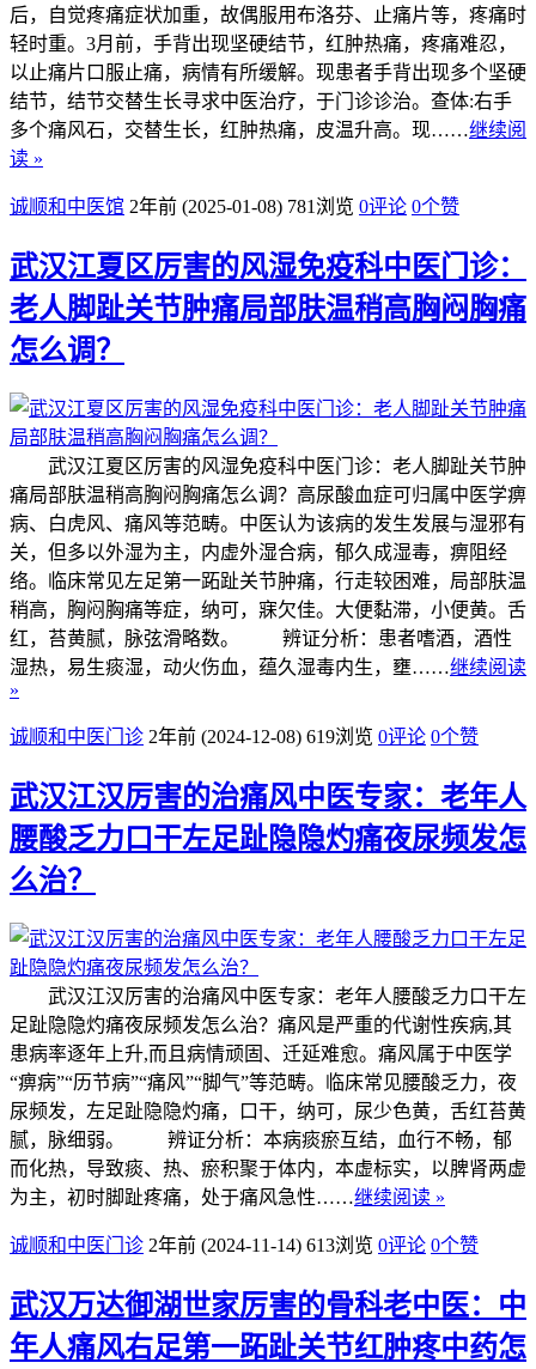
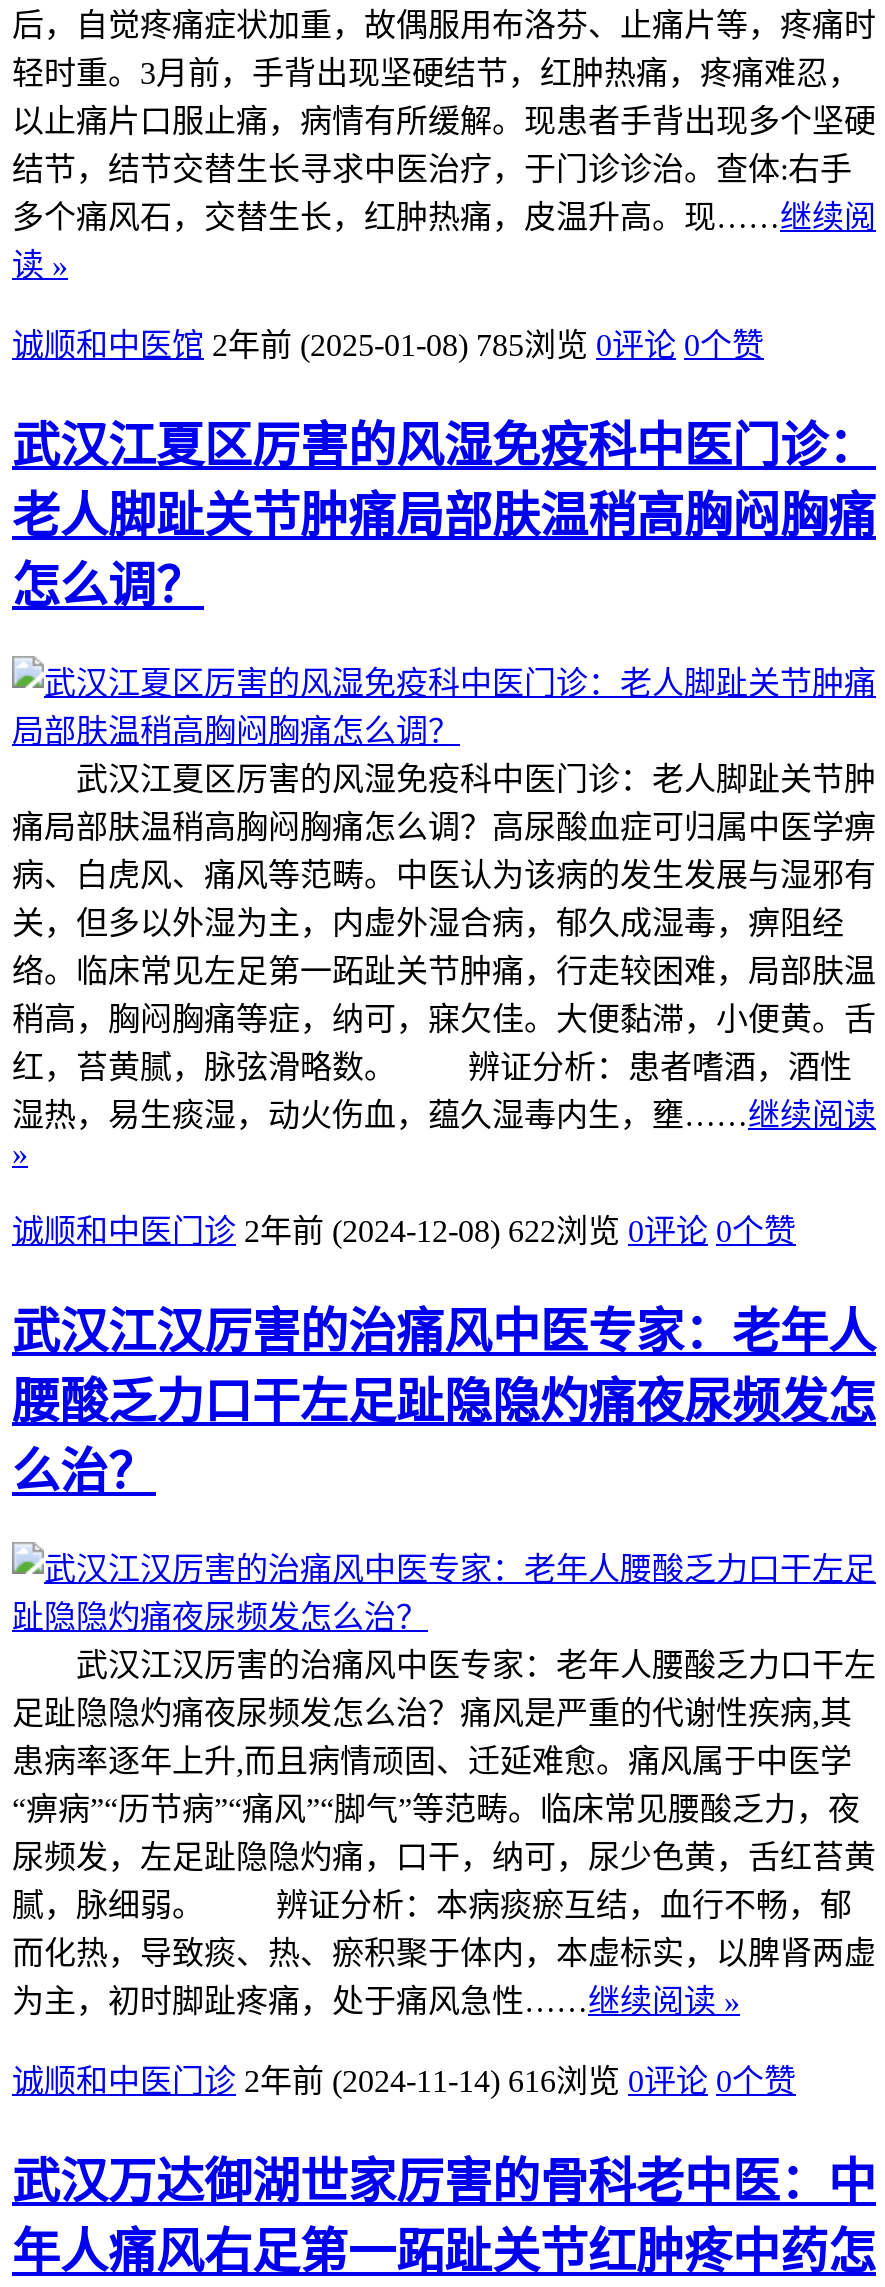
[10,196,459,217] 诚顺和中医馆 2年前 (2025-01-08) 781浏览 0评论 0个赞 -> [12,328,764,362] 诚顺和中医馆 2年前 (2025-01-08) 785浏览 0评论 0个赞
[10,727,479,747] 诚顺和中医门诊 2年前 (2024-12-08) 619浏览 0评论 0个赞 -> [12,1214,796,1248] 诚顺和中医门诊 2年前 (2024-12-08) 622浏览 0评论 0个赞
[10,1235,479,1255] 诚顺和中医门诊 2年前 (2024-11-14) 613浏览 0评论 0个赞 -> [12,2064,796,2098] 诚顺和中医门诊 2年前 (2024-11-14) 616浏览 0评论 0个赞

